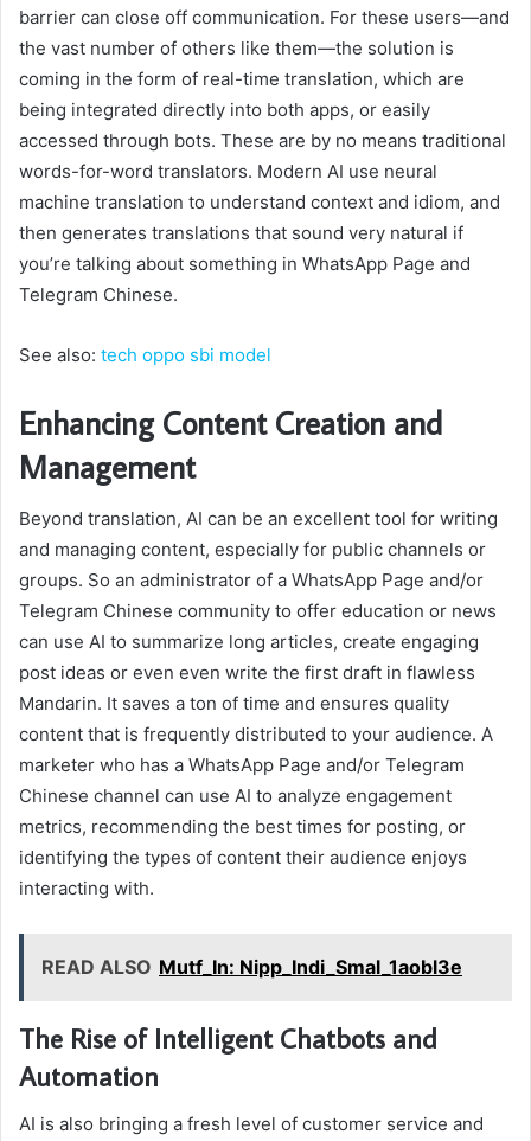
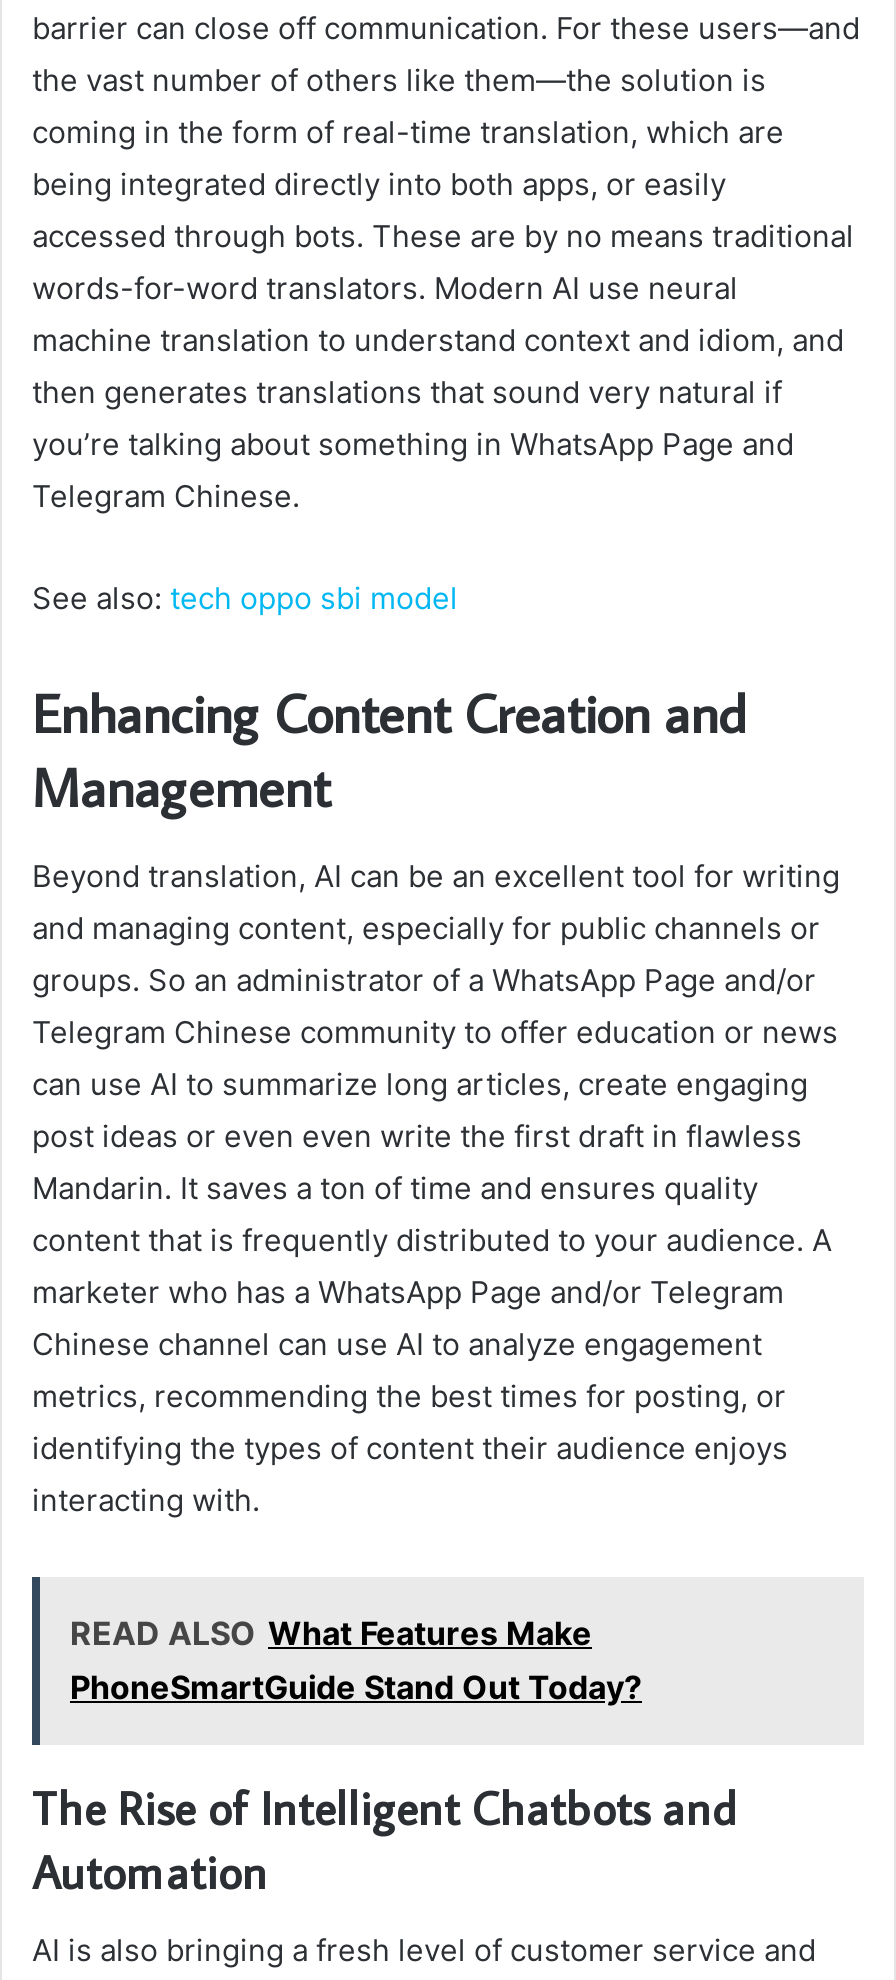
[41,955,462,979] READ ALSO Mutf_In: Nipp_Indi_Smal_1aobl3e -> [70,1612,642,1706] READ ALSO What Features Make | PhoneSmartGuide Stand Out Today?

